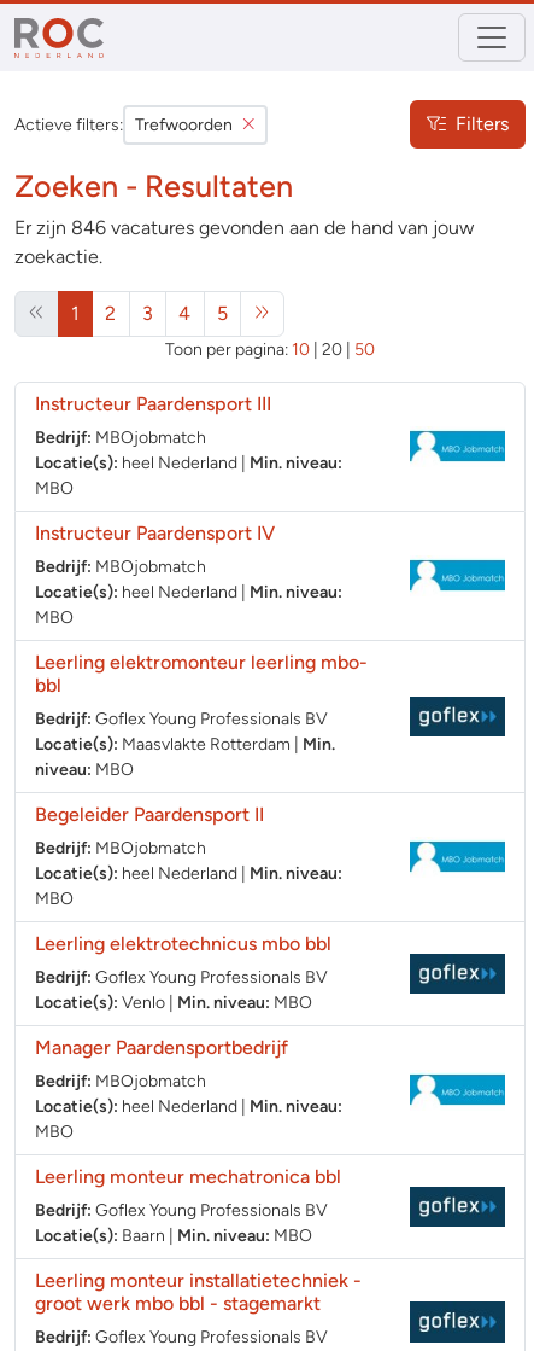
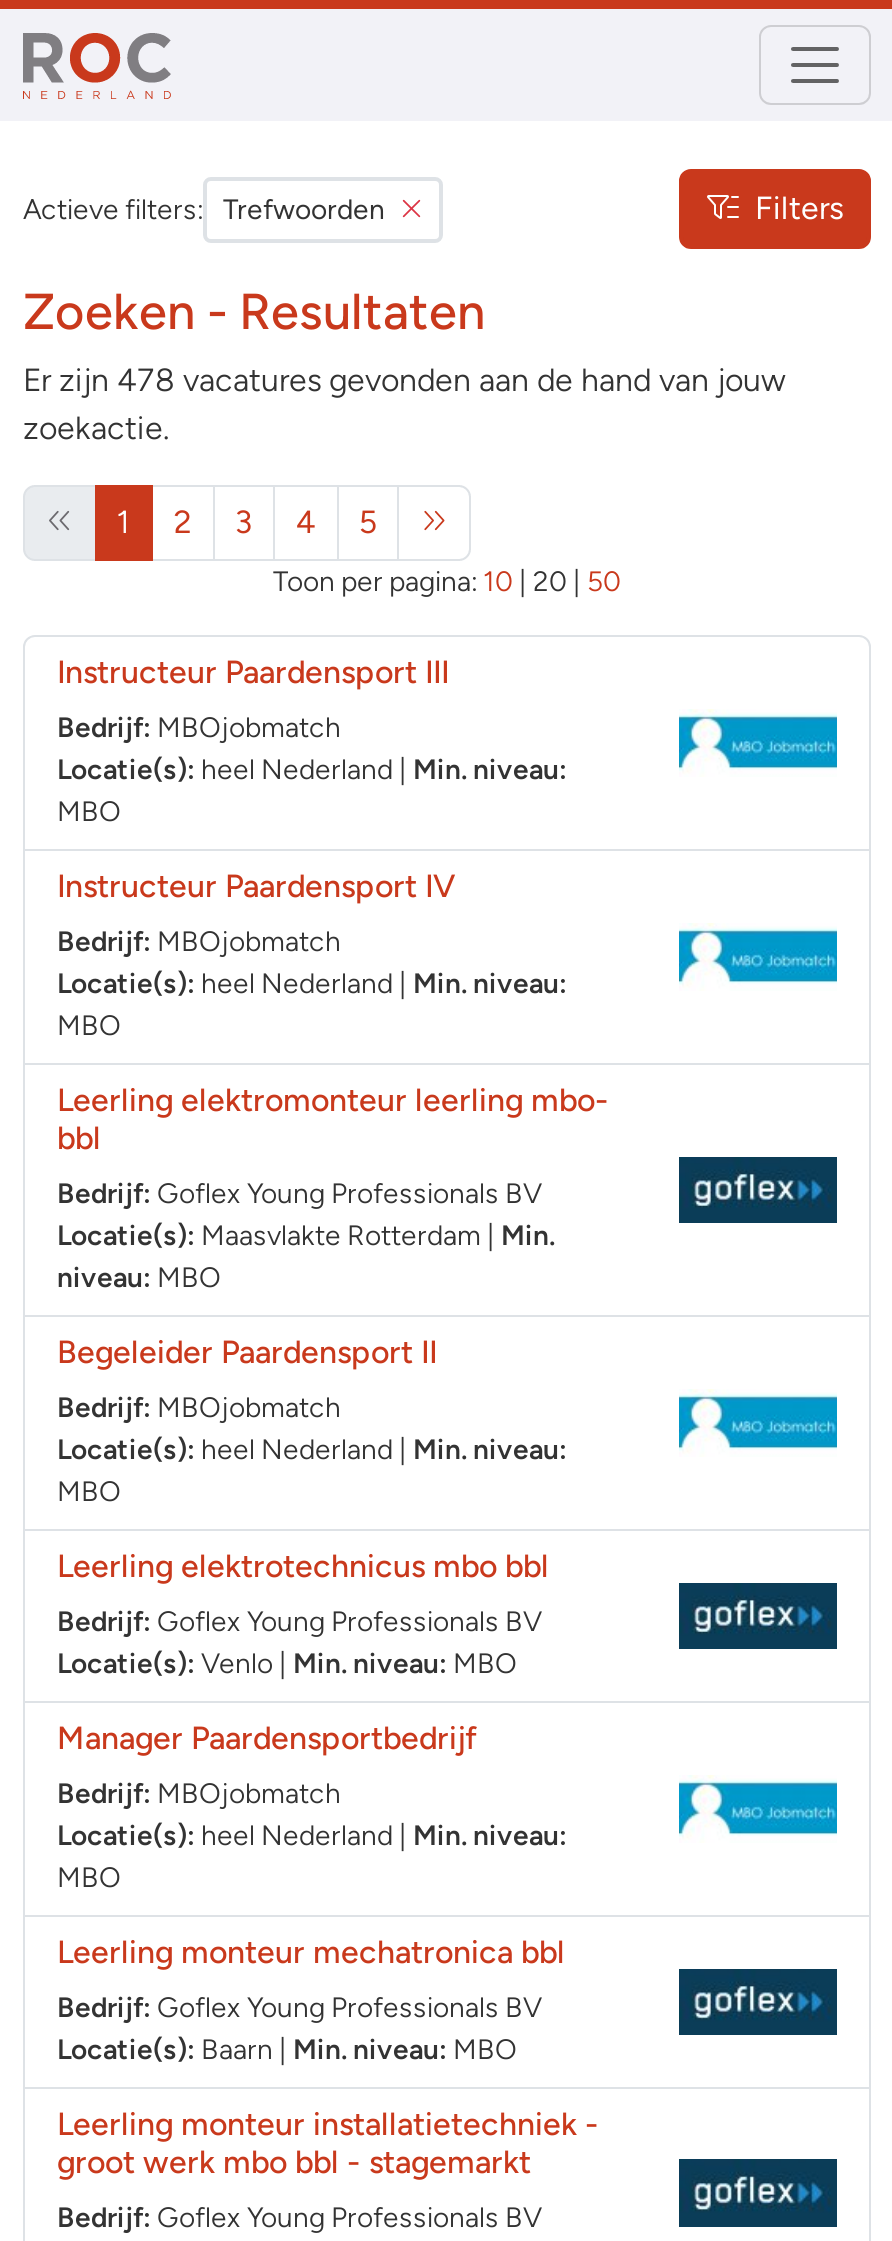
[14,216,474,239] Er zijn 846 vacatures gevonden aan de hand van jouw -> [23,361,785,399] Er zijn 478 vacatures gevonden aan de hand van jouw

